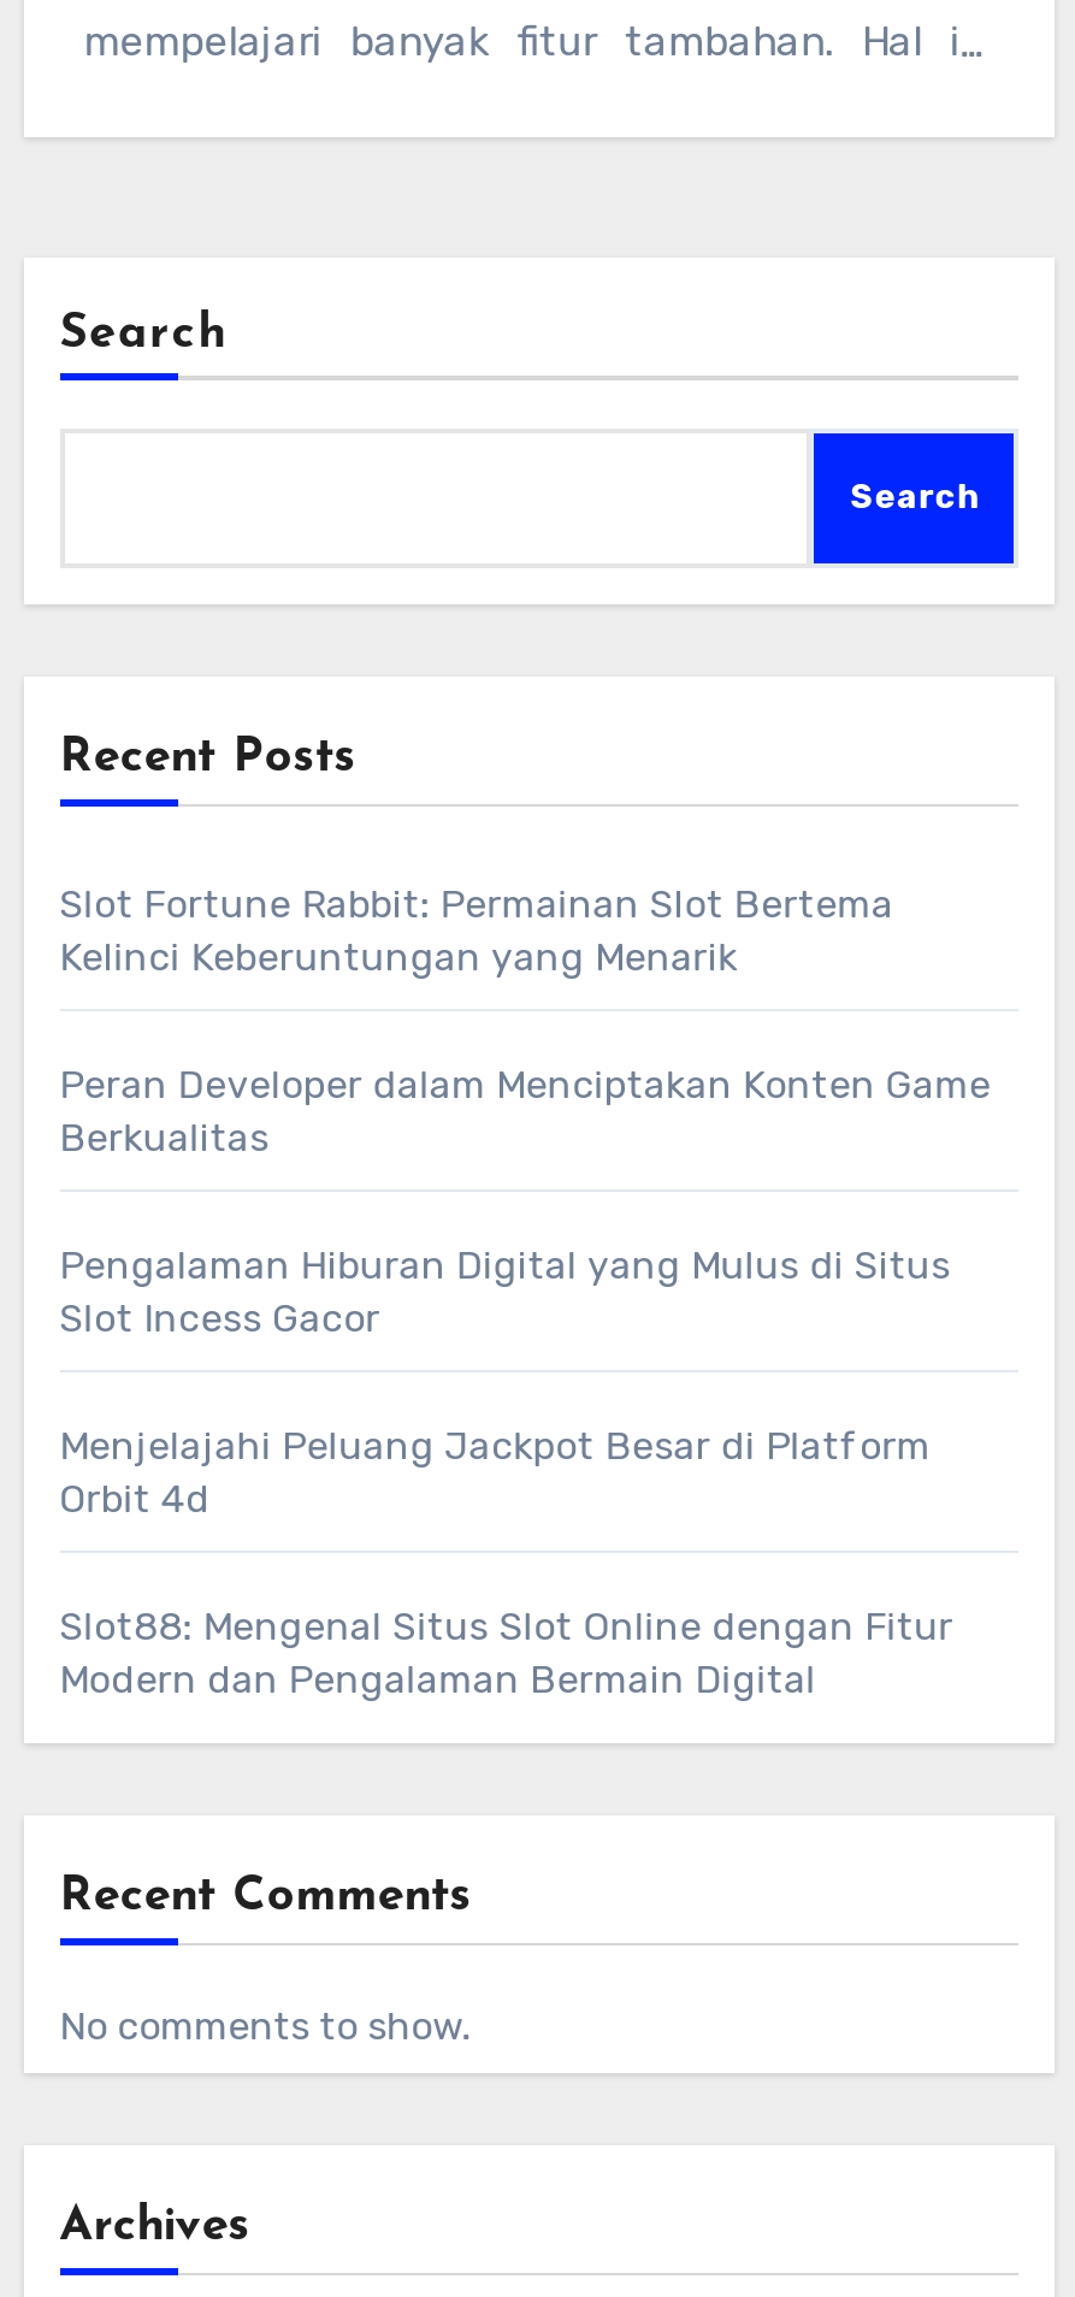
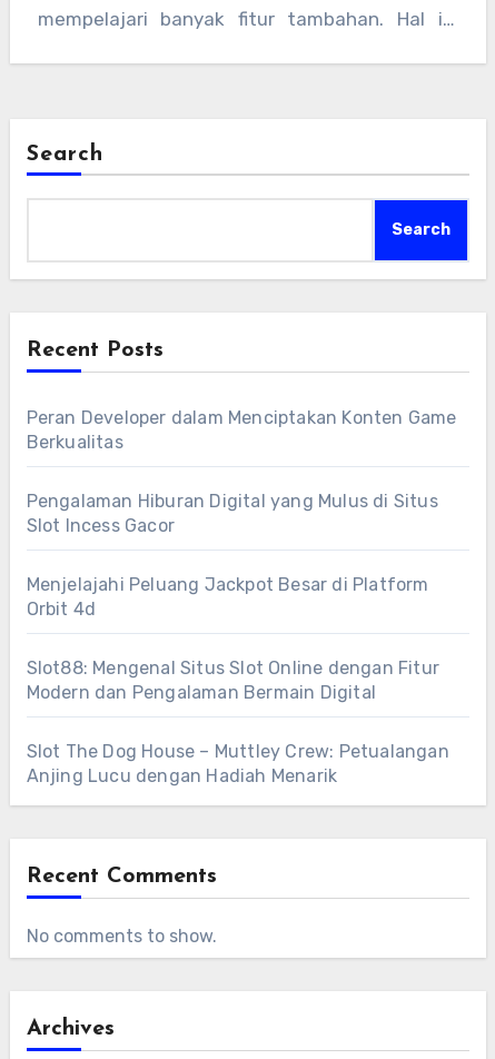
[59,882,894,981] Slot Fortune Rabbit: Permainan Slot Bertema | Kelinci Keberuntungan yang Menarik -> none
moved [59,1063,991,1703] -> [26,407,457,703]: Peran Developer dalam Menciptakan Konten Game | Berkualitas | Pengalaman Hiburan Digital yang Mulus di Situs | Slot Incess Gacor | Menjelajahi Peluang Jackpot Besar di Platform | Orbit 4d | Slot88: Mengenal Situs Slot Online dengan Fitur | Modern dan Pengalaman Bermain Digital
none -> [26,741,449,787] Slot The Dog House – Muttley Crew: Petualangan | Anjing Lucu dengan Hadiah Menarik

